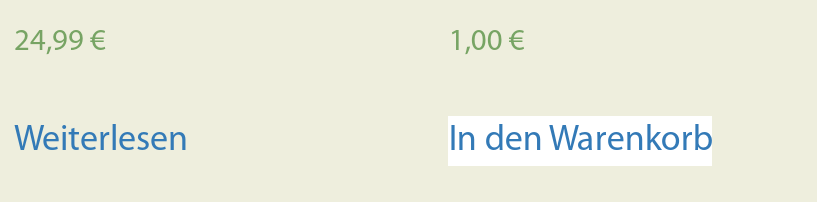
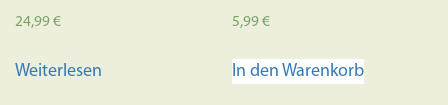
[449,26,525,58] 1,00 € -> [232,14,270,30] 5,99 €

